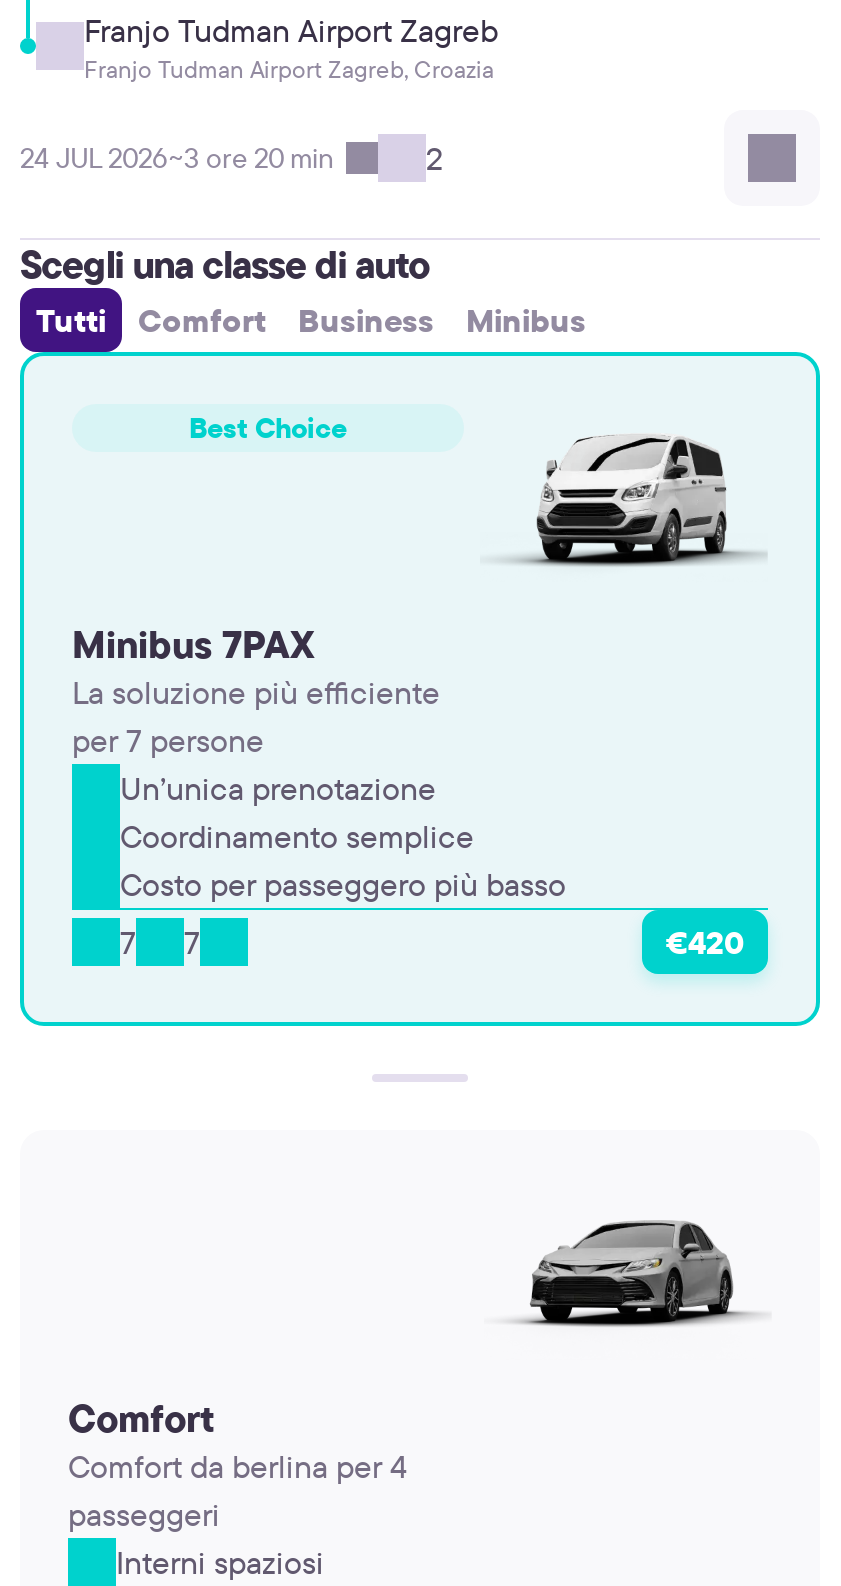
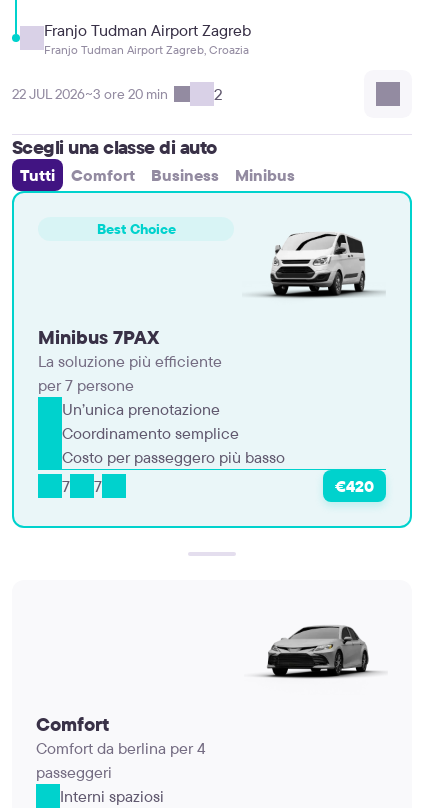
[20,140,346,176] 24 JUL 2026~3 ore 20 min -> [12,85,174,103] 22 JUL 2026~3 ore 20 min

